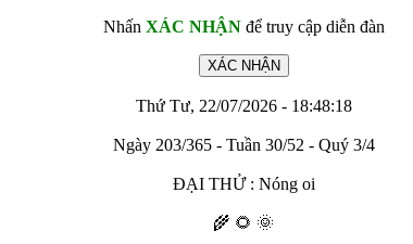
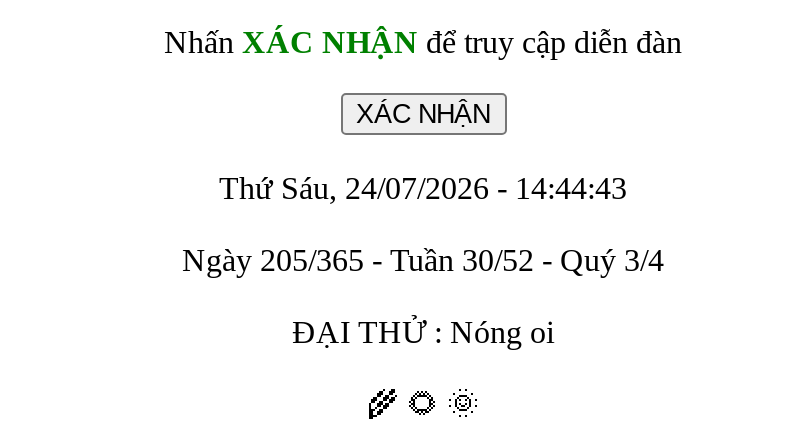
[135,97,352,115] Thứ Tư, 22/07/2026 - 18:48:18 -> [219,171,627,205] Thứ Sáu, 24/07/2026 - 14:44:43
[112,136,374,154] Ngày 203/365 - Tuần 30/52 - Quý 3/4 -> [182,243,664,277] Ngày 205/365 - Tuần 30/52 - Quý 3/4

